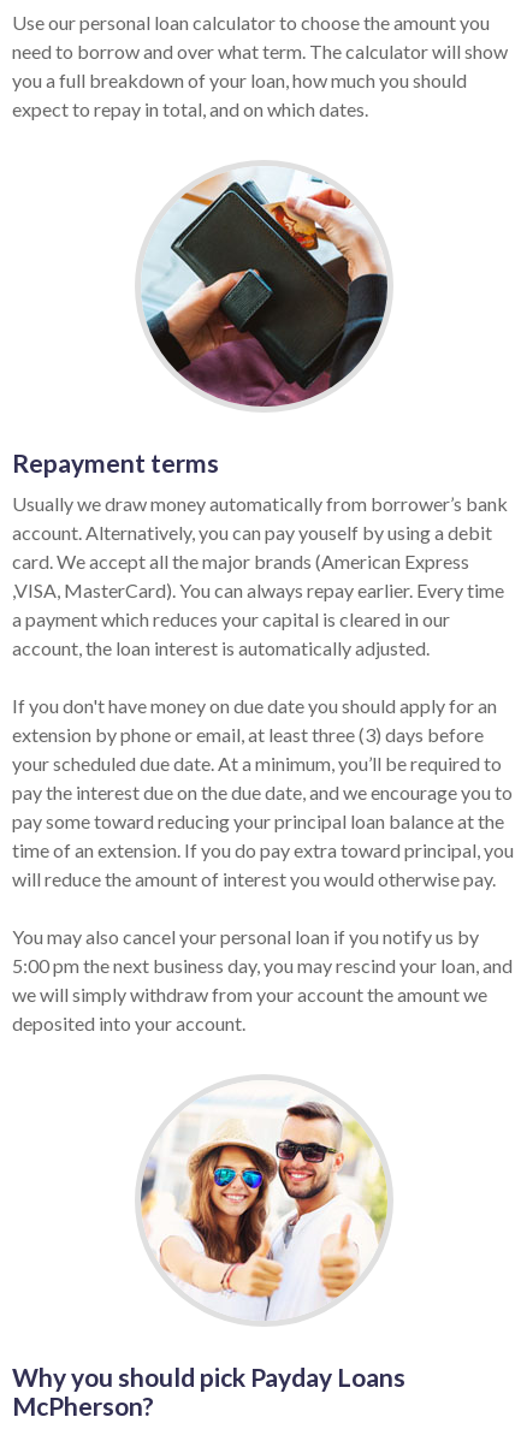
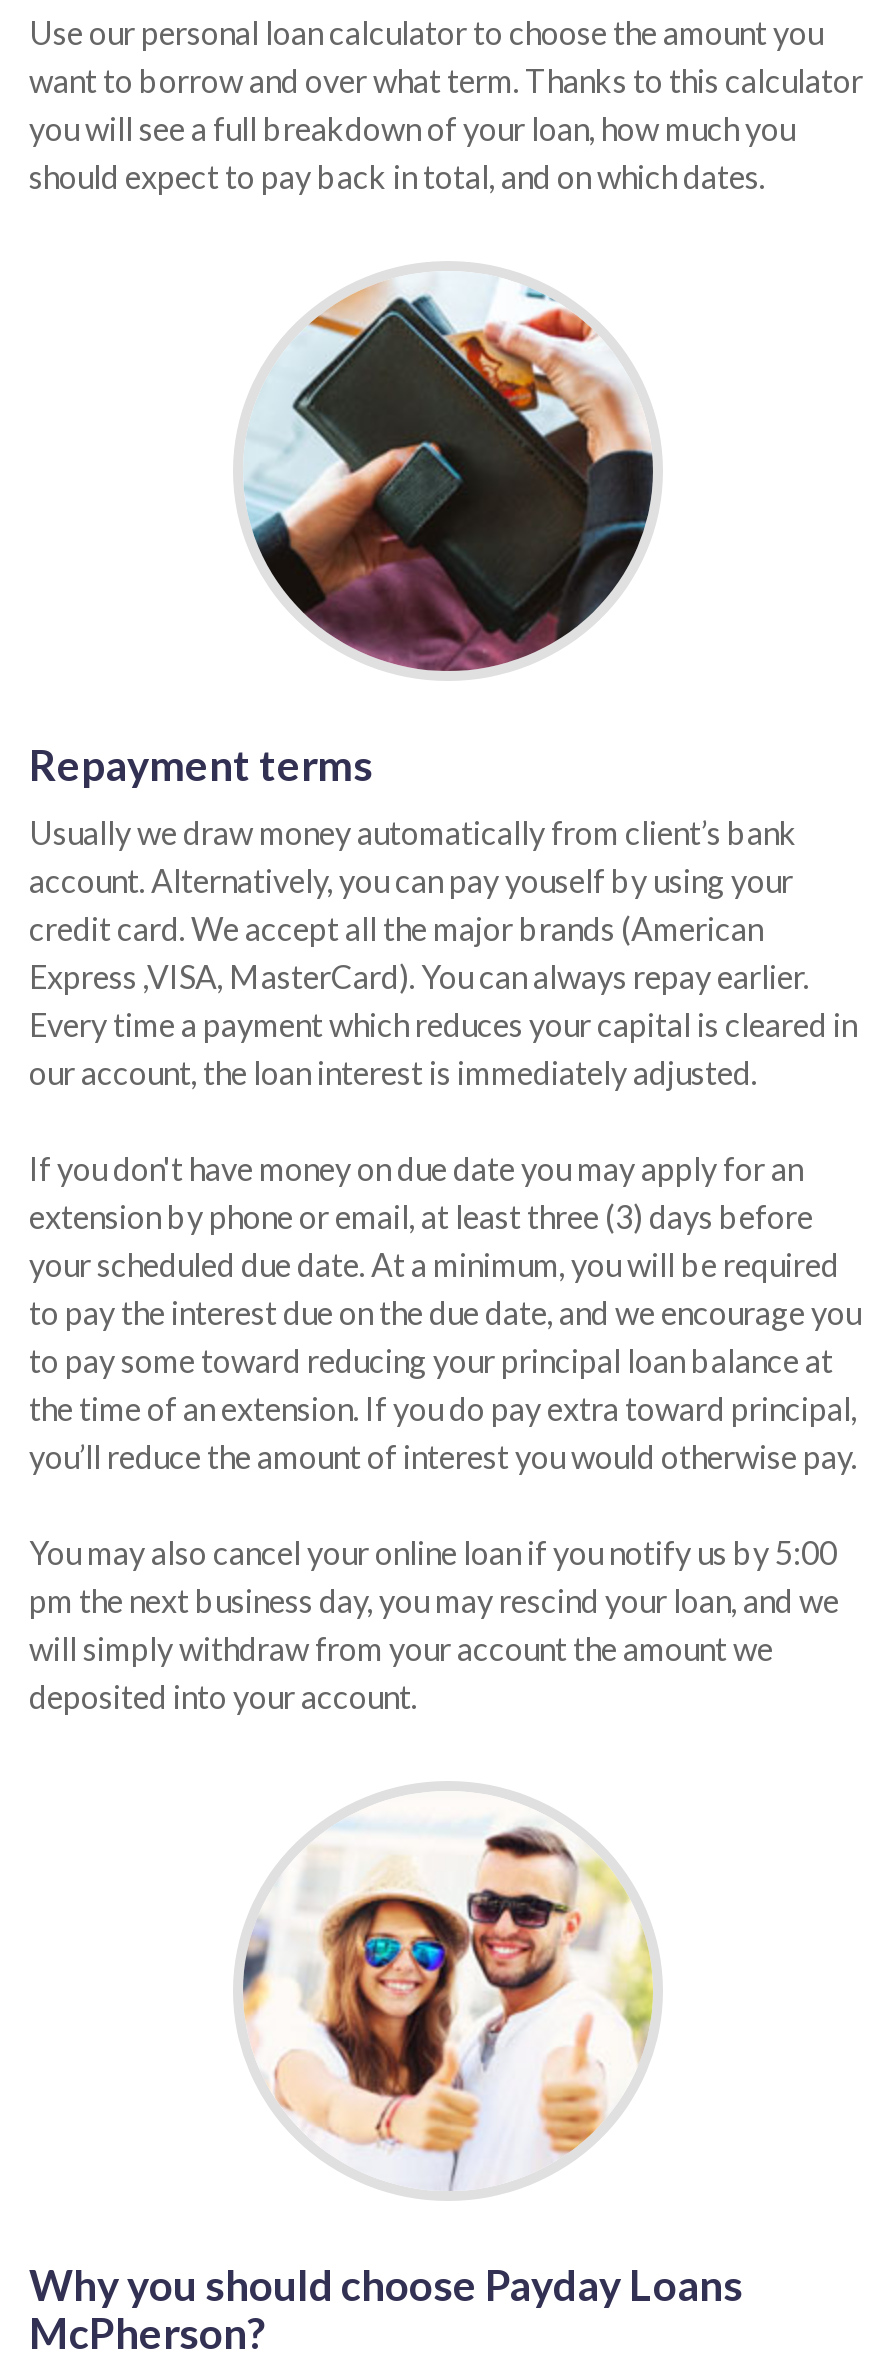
[12,40,508,120] need to borrow and over what term. The calculator will show | you a full breakdown of your loan, how much you should | expect to repay in total, and on which dates. -> [29,61,863,195] want to borrow and over what term. Thanks to this calculator | you will see a full breakdown of your loan, how much you | should expect to pay back in total, and on which dates.
[12,492,508,659] Usually we draw money automatically from borrower’s bank | account. Alternatively, you can pay youself by using a debit | card. We accept all the major brands (American Express | ,VISA, MasterCard). You can always repay earlier. Every time | a payment which reduces your capital is cleared in our | account, the loan interest is automatically adjusted. -> [29,813,857,1091] Usually we draw money automatically from client’s bank | account. Alternatively, you can pay youself by using your | credit card. We accept all the major brands (American | Express ,VISA, MasterCard). You can always repay earlier. | Every time a payment which reduces your capital is cleared in | our account, the loan interest is immediately adjusted.
[12,694,497,717] If you don't have money on due date you should apply for an -> [29,1149,803,1187] If you don't have money on due date you may apply for an
[12,752,514,890] your scheduled due date. At a minimum, you’ll be required to | pay the interest due on the due date, and we encourage you to | pay some toward reducing your principal loan balance at the | time of an extension. If you do pay extra toward principal, you | will reduce the amount of interest you would otherwise pay. -> [29,1245,861,1475] your scheduled due date. At a minimum, you will be required | to pay the interest due on the due date, and we encourage you | to pay some toward reducing your principal loan balance at | the time of an extension. If you do pay extra toward principal, | you’ll reduce the amount of interest you would otherwise pay.
[12,925,513,1006] You may also cancel your personal loan if you notify us by | 5:00 pm the next business day, you may rescind your loan, and | we will simply withdraw from your account the amount we -> [29,1533,839,1667] You may also cancel your online loan if you notify us by 5:00 | pm the next business day, you may rescind your loan, and we | will simply withdraw from your account the amount we
[12,1362,405,1392] Why you should pick Payday Loans -> [29,2259,743,2309] Why you should choose Payday Loans

